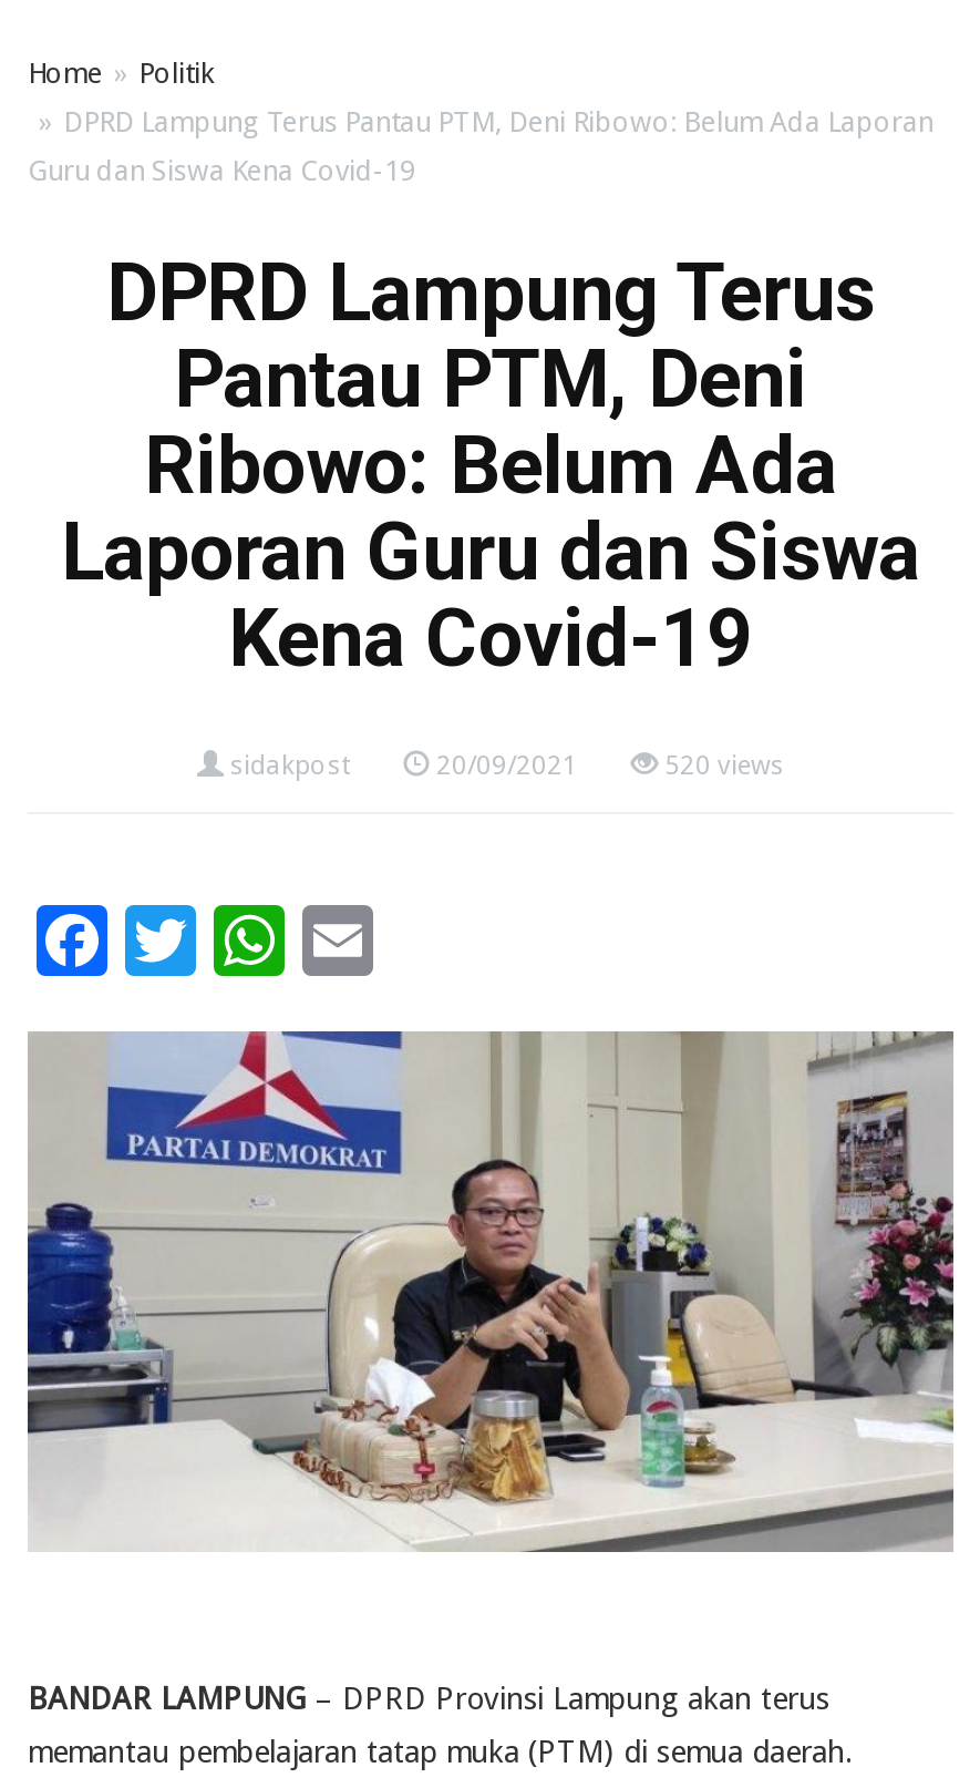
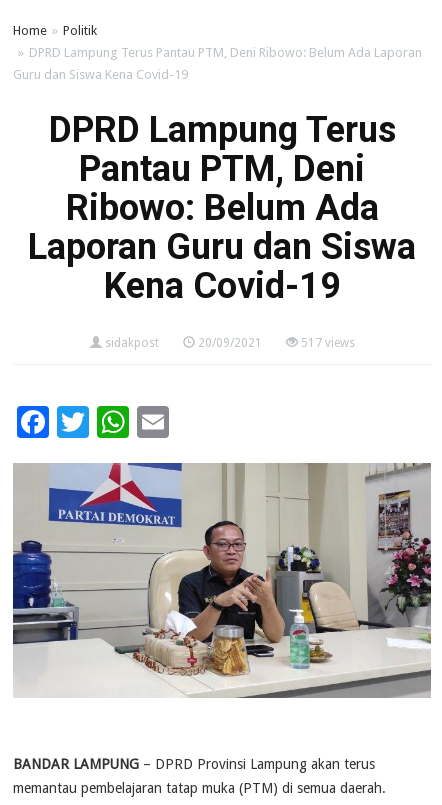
[658,751,784,782] 520 views -> [297,336,354,350] 517 views

